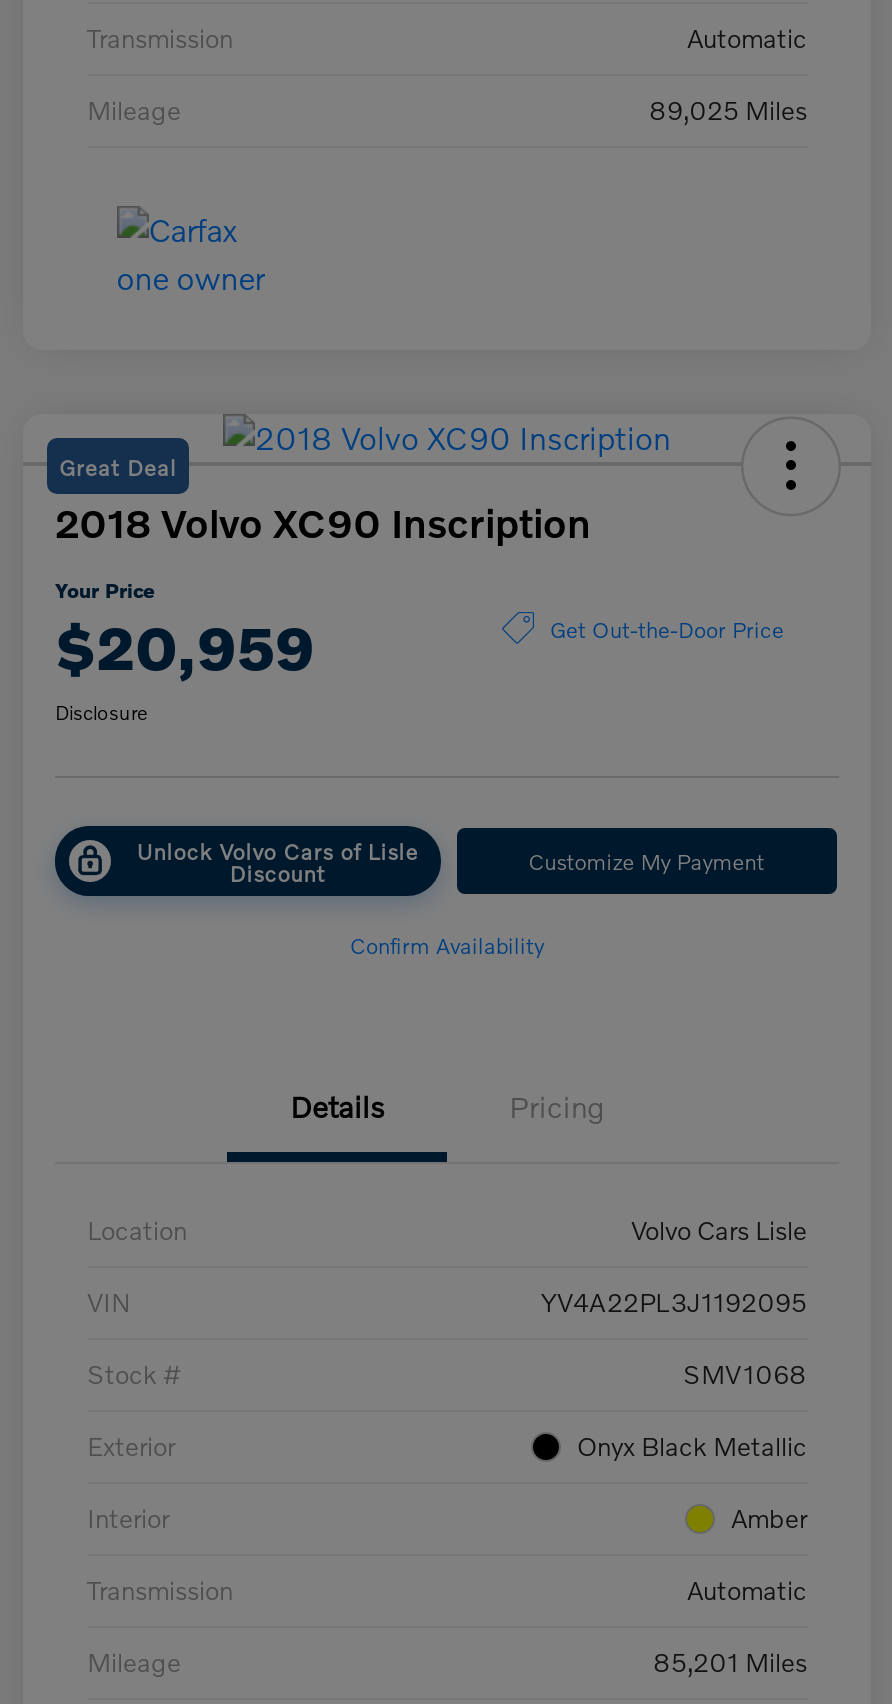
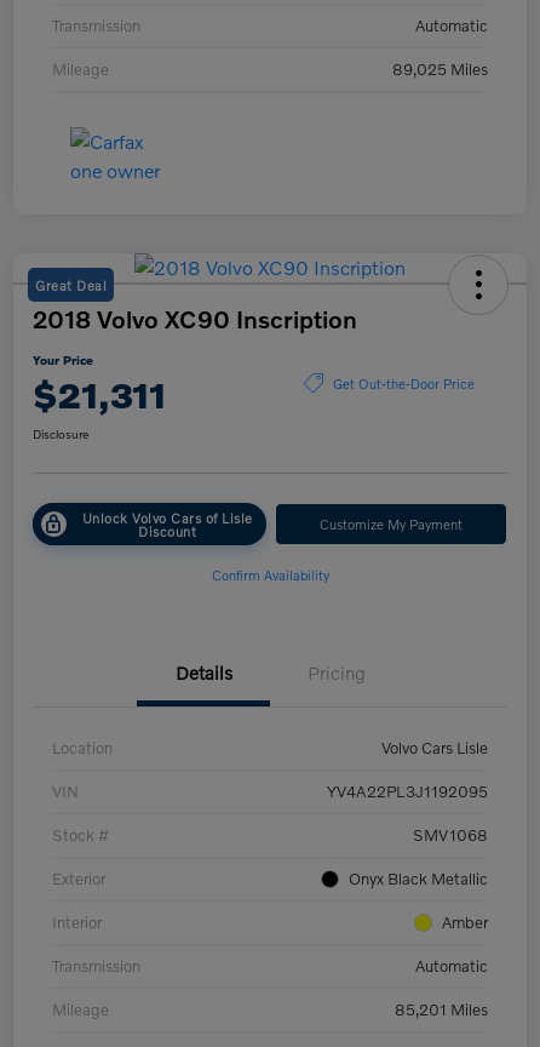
[55,612,315,682] $20,959 -> [33,373,166,416] $21,311

